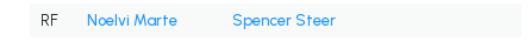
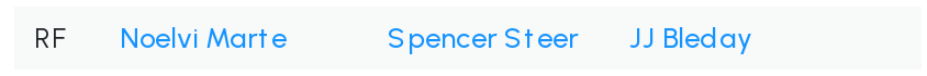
none -> [629,22,752,55] JJ Bleday

